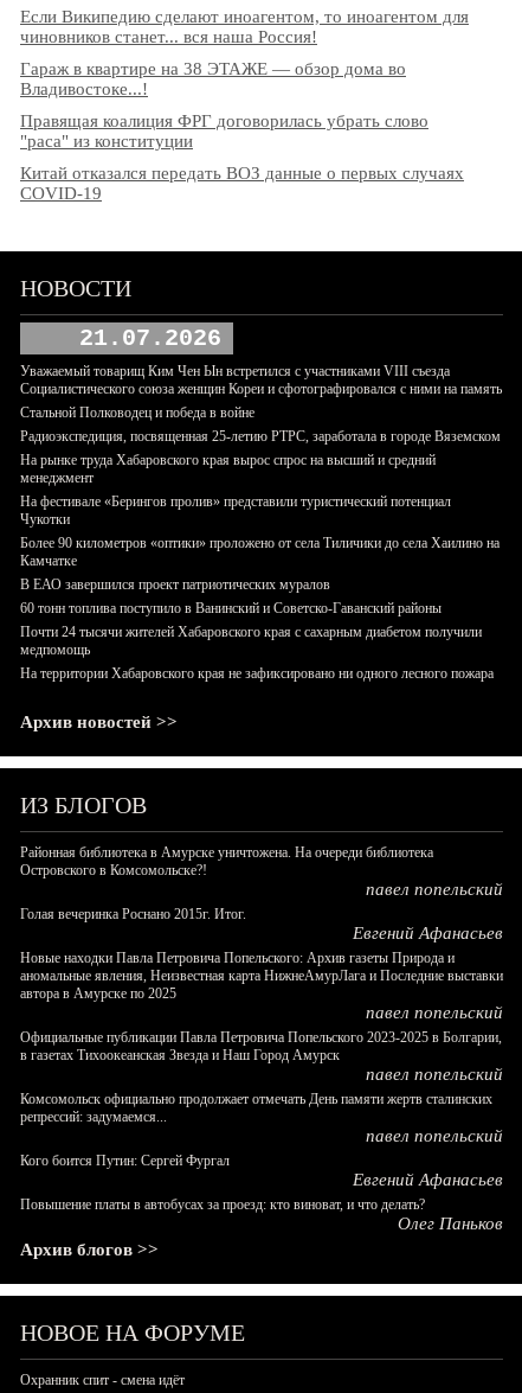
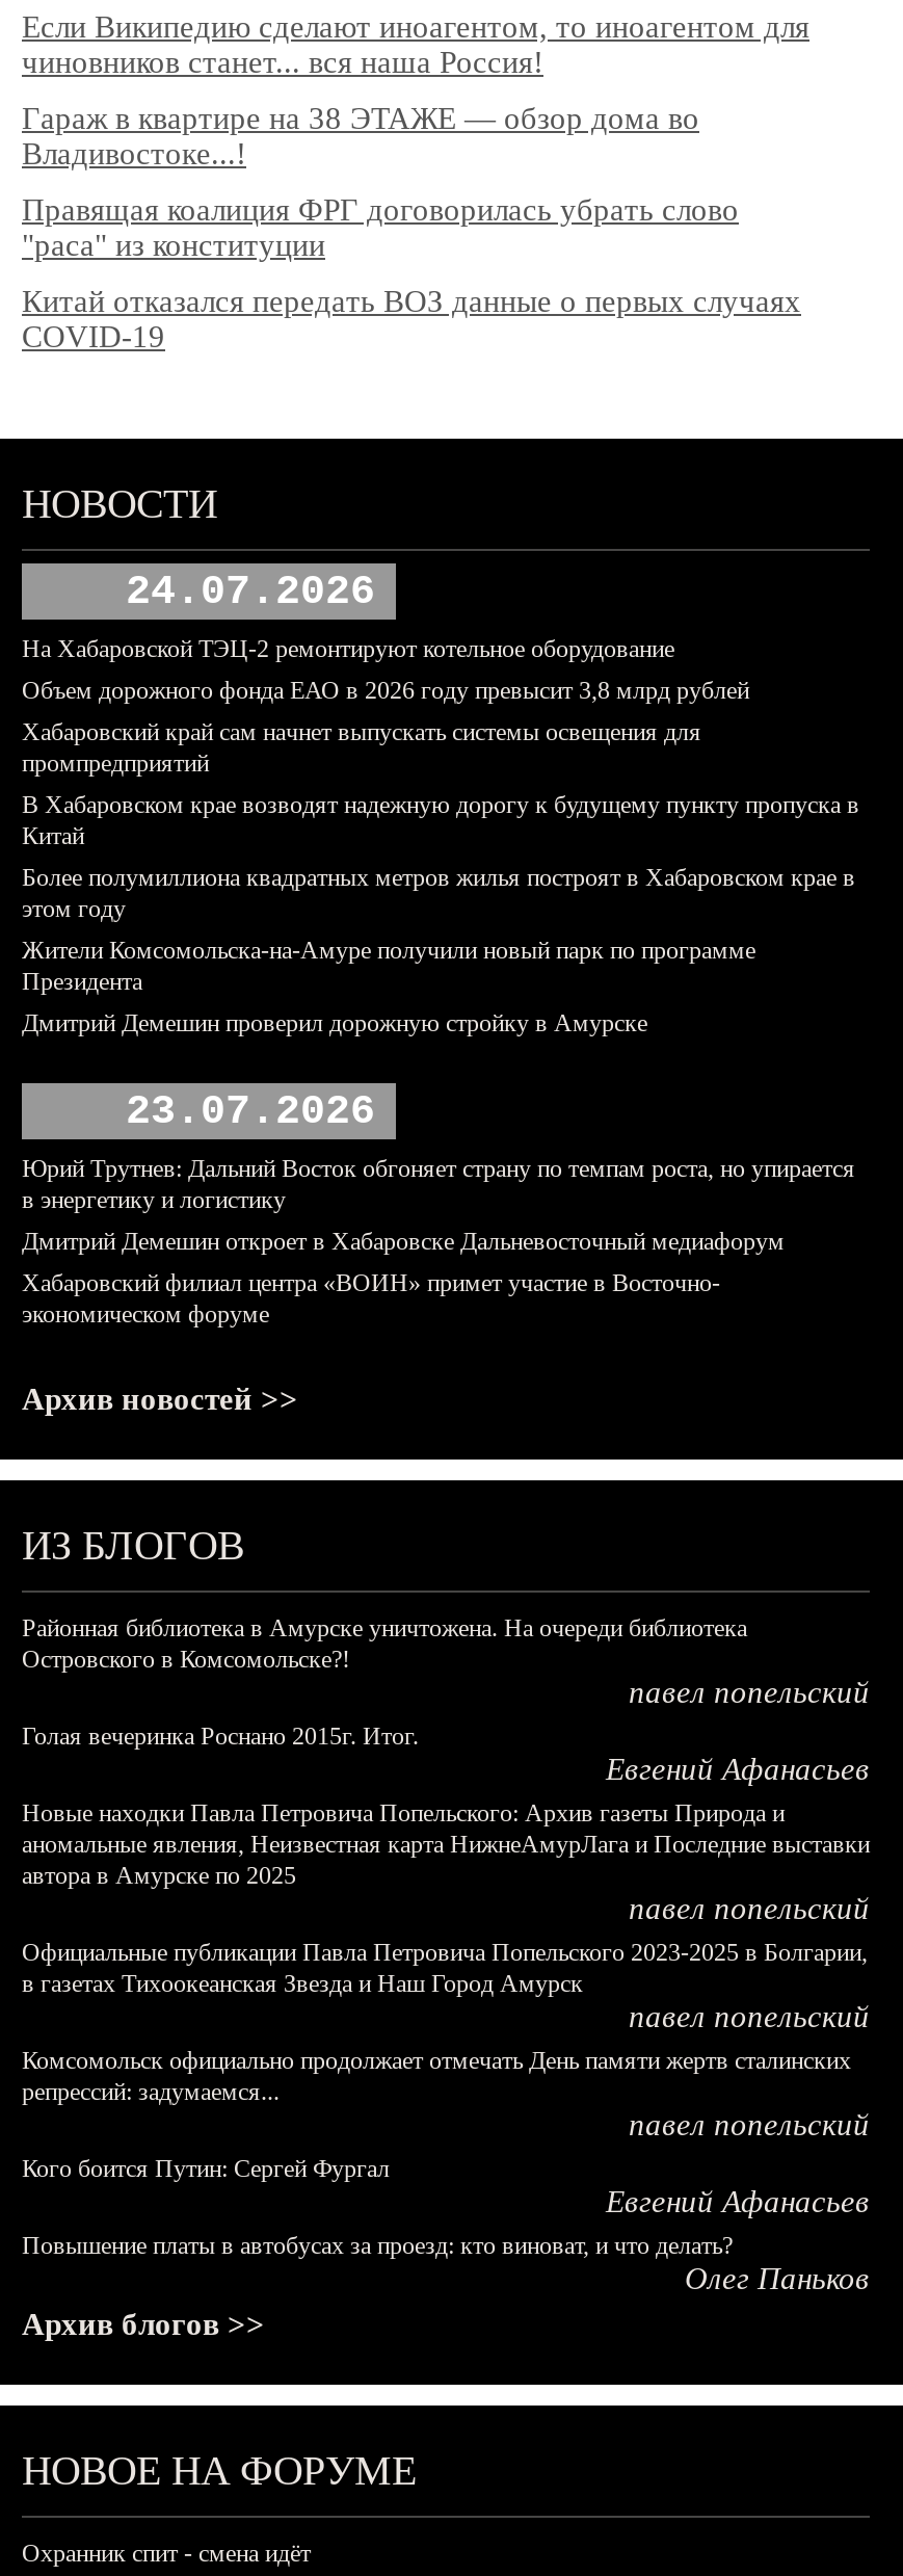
[20,325,502,682] 21.07.2026 | Уважаемый товарищ Ким Чен Ын встретился с участниками VIII съезда | Социалистического союза женщин Кореи и сфотографировался с ними на память | Стальной Полководец и победа в войне | Радиоэкспедиция, посвященная 25-летию РТРС, заработала в городе Вяземском | На рынке труда Хабаровского края вырос спрос на высший и средний | менеджмент | На фестивале «Берингов пролив» представили туристический потенциал | Чукотки | Более 90 километров «оптики» проложено от села Тиличики до села Хаилино на | Камчатке | В ЕАО завершился проект патриотических муралов | 60 тонн топлива поступило в Ванинский и Советско-Гаванский районы | Почти 24 тысячи жителей Хабаровского края с сахарным диабетом получили | медпомощь | На территории Хабаровского края не зафиксировано ни одного лесного пожара -> [22,568,859,1329] 24.07.2026 | На Хабаровской ТЭЦ-2 ремонтируют котельное оборудование | Объем дорожного фонда ЕАО в 2026 году превысит 3,8 млрд рублей | Хабаровский край сам начнет выпускать системы освещения для | промпредприятий | В Хабаровском крае возводят надежную дорогу к будущему пункту пропуска в | Китай | Более полумиллиона квадратных метров жилья построят в Хабаровском крае в | этом году | Жители Комсомольска-на-Амуре получили новый парк по программе | Президента | Дмитрий Демешин проверил дорожную стройку в Амурске | 23.07.2026 | Юрий Трутнев: Дальний Восток обгоняет страну по темпам роста, но упирается | в энергетику и логистику | Дмитрий Демешин откроет в Хабаровске Дальневосточный медиафорум | Хабаровский филиал центра «ВОИН» примет участие в Восточно- | экономическом форуме

